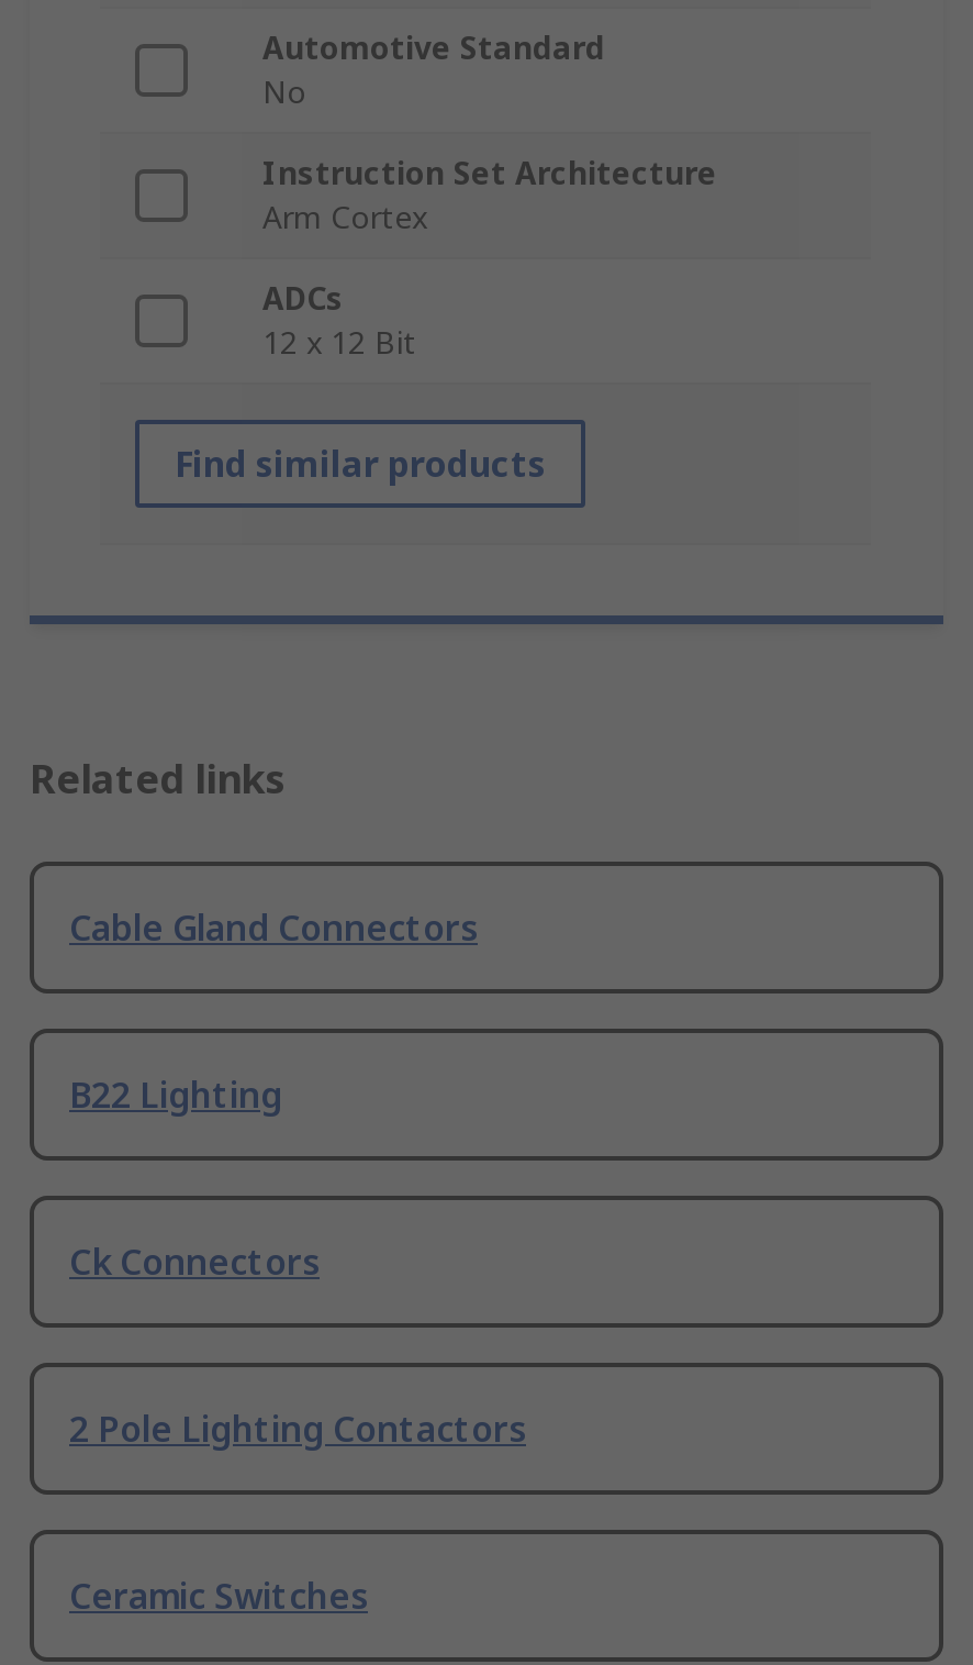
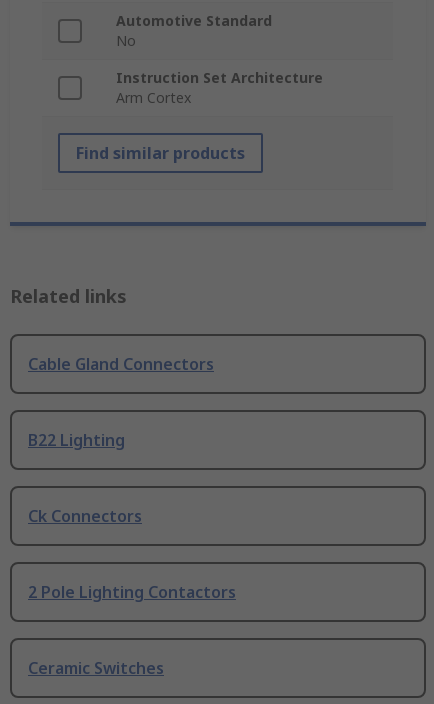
[262,278,416,364] ADCs | 12 x 12 Bit -> none

